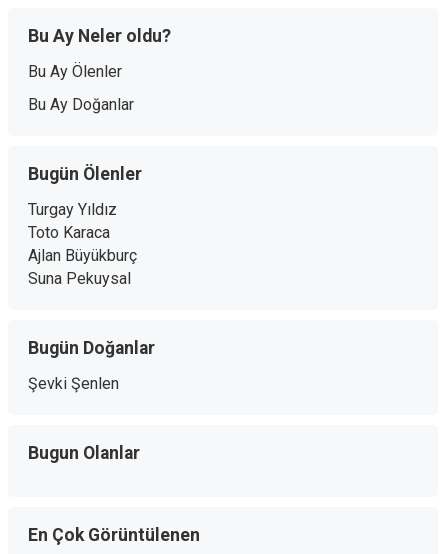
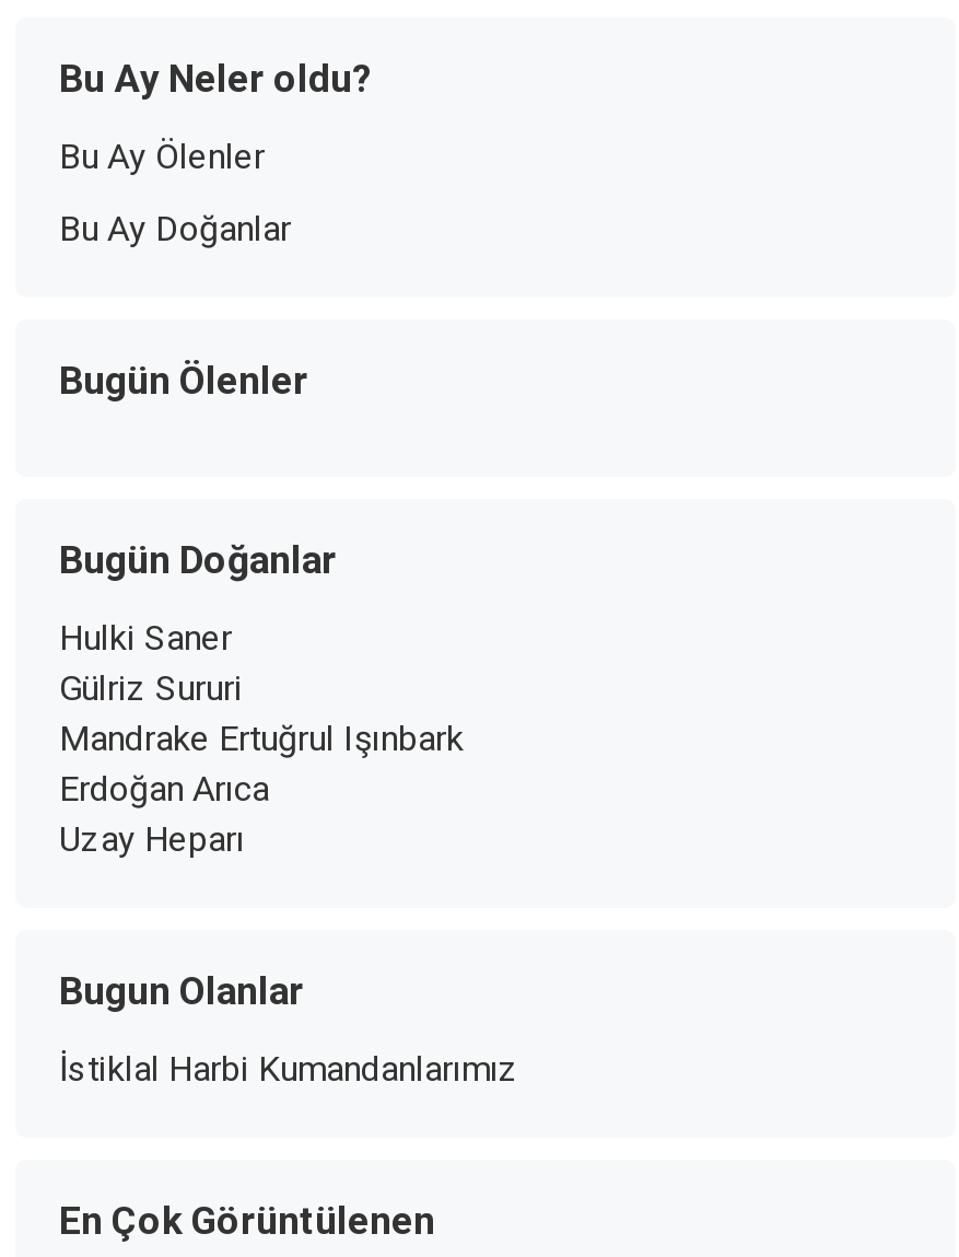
[28,200,137,288] Turgay Yıldız | Toto Karaca | Ajlan Büyükburç | Suna Pekuysal -> none
moved [28,338,155,358] -> [59,538,337,582]: Bugün Doğanlar
[28,374,119,393] Şevki Şenlen -> [59,617,464,860] Hulki Saner | Gülriz Sururi | Mandrake Ertuğrul Işınbark | Erdoğan Arıca | Uzay Heparı
none -> [59,1048,518,1090] İstiklal Harbi Kumandanlarımız

